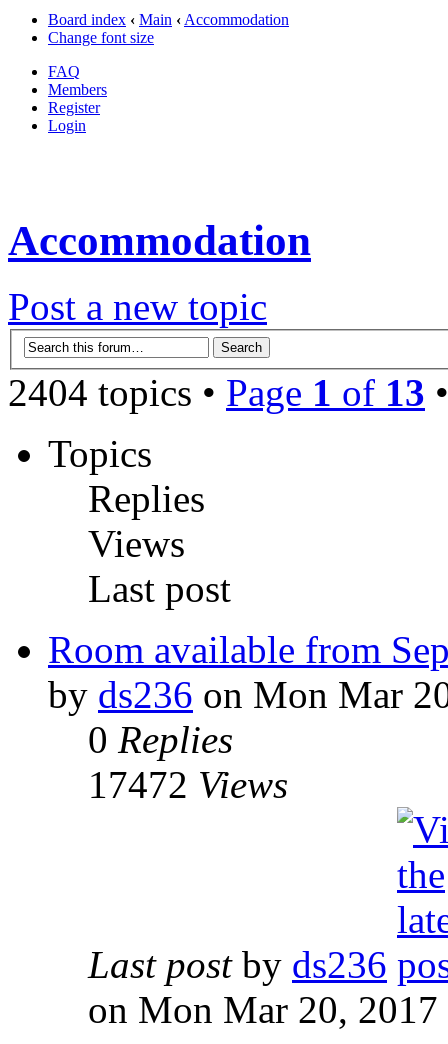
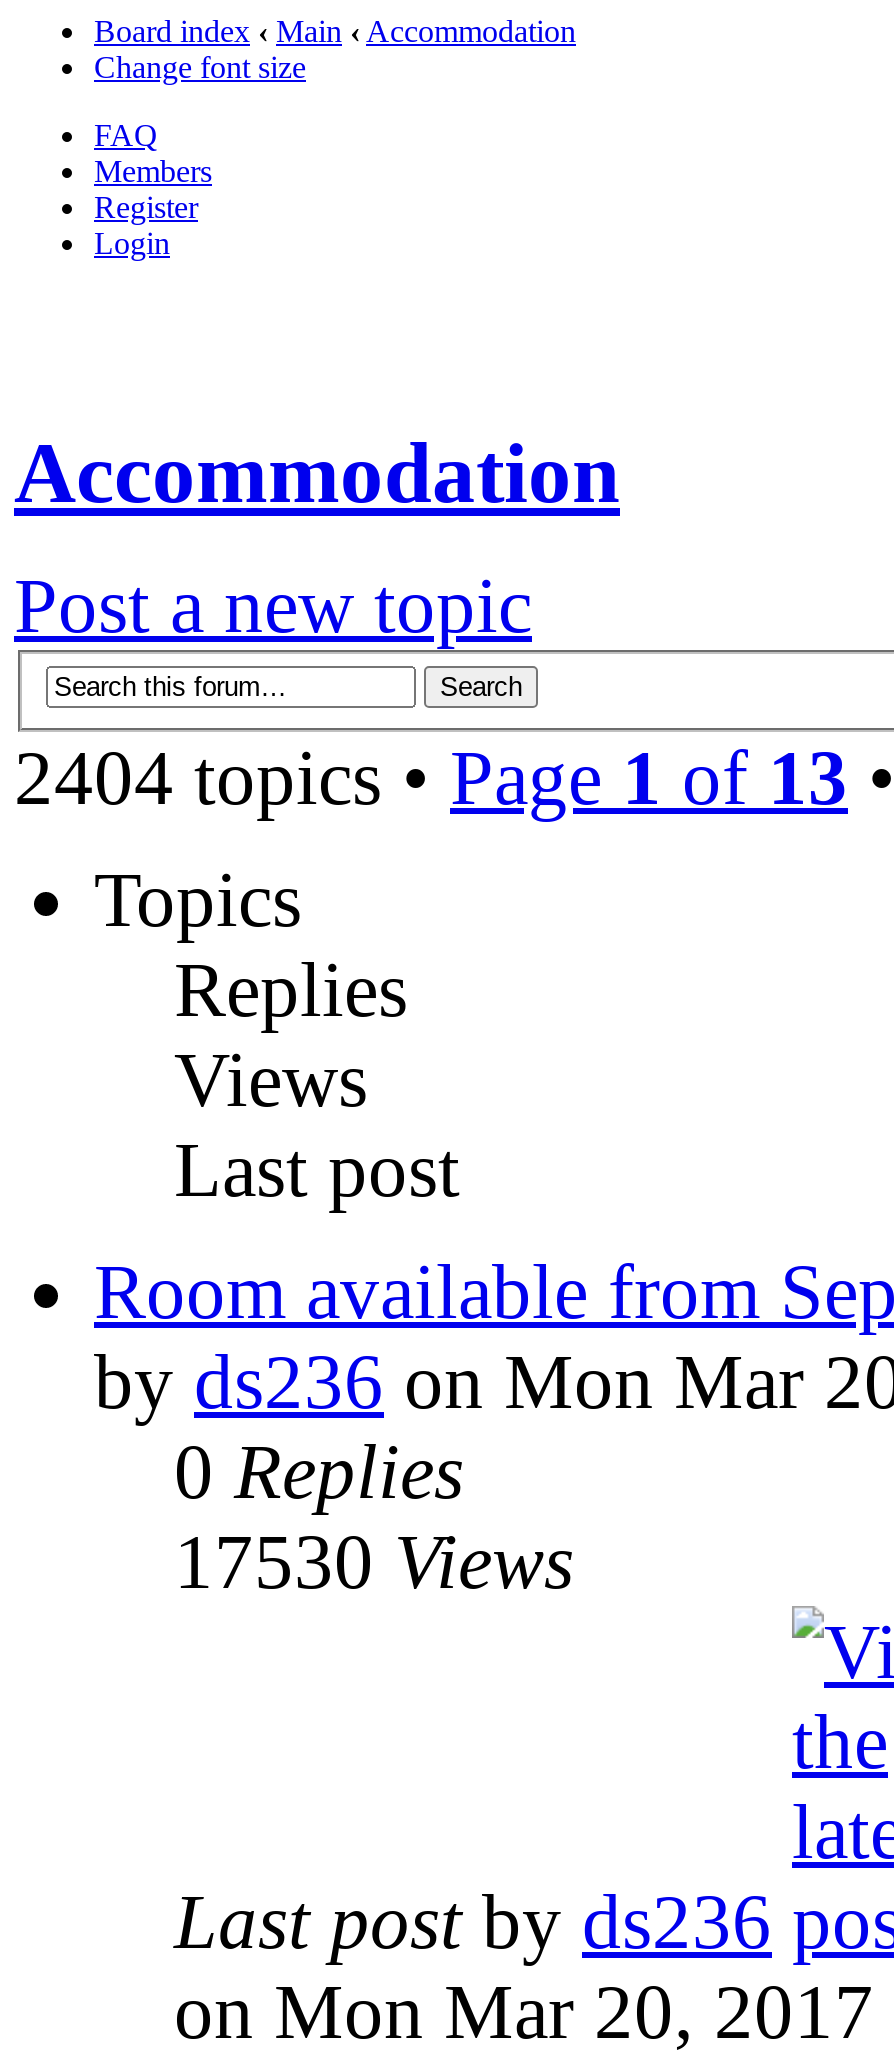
[88,763,288,806] 17472 Views -> [174,1518,574,1604] 17530 Views

